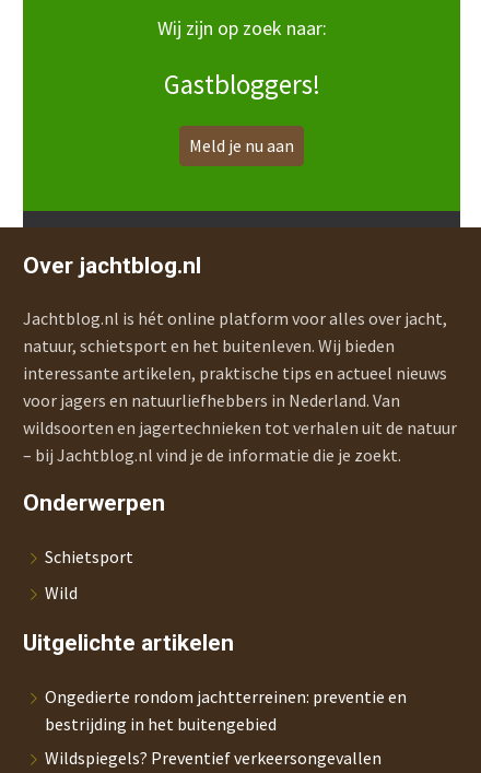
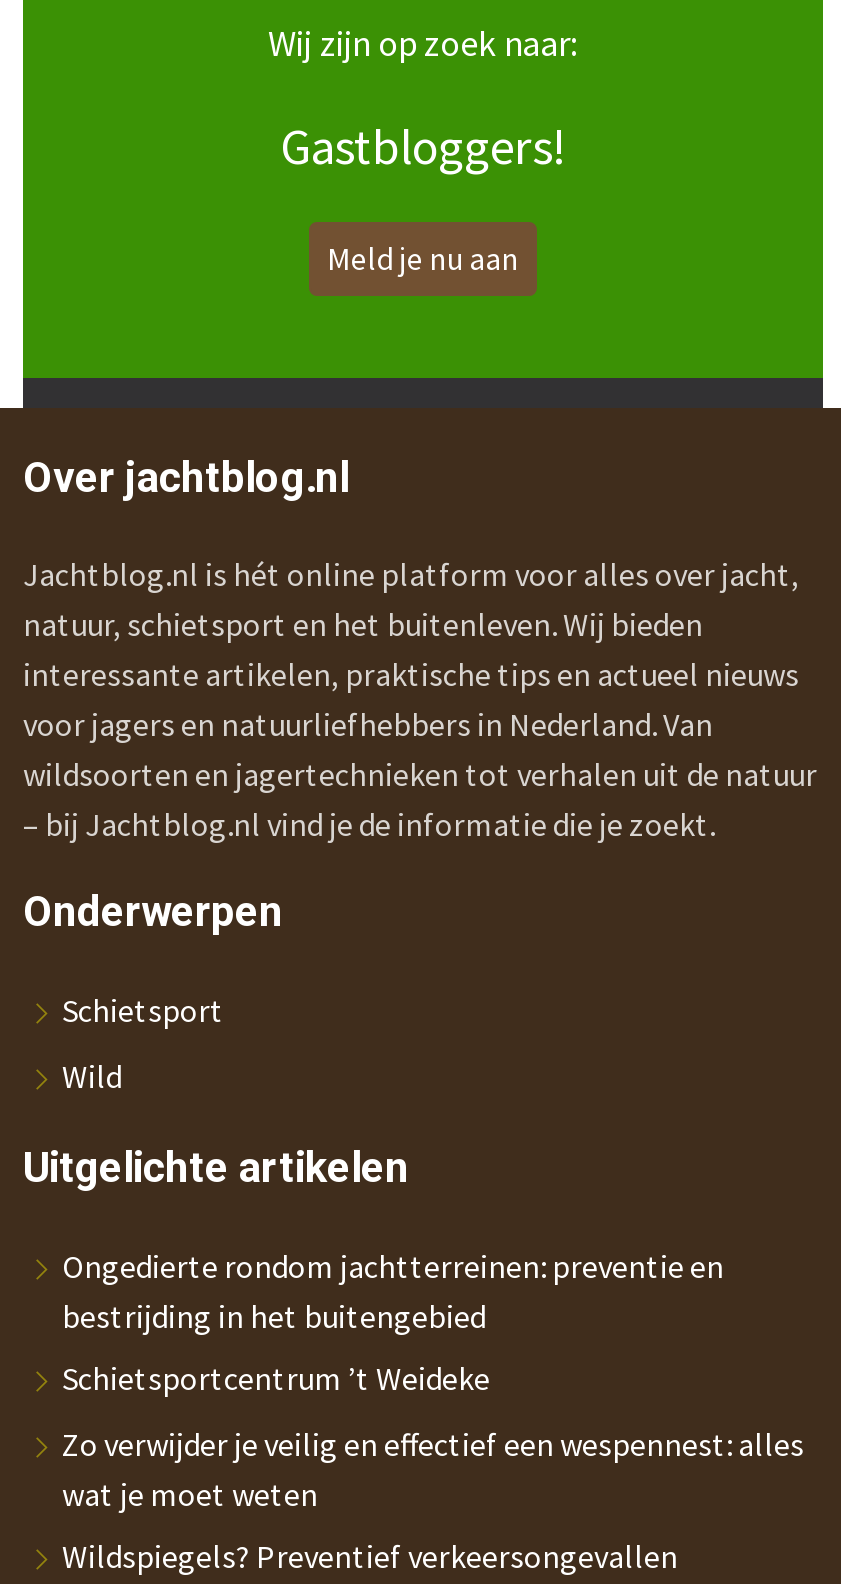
none -> [62,1358,804,1514] Schietsportcentrum ’t Weideke | Zo verwijder je veilig en effectief een wespennest: alles | wat je moet weten

